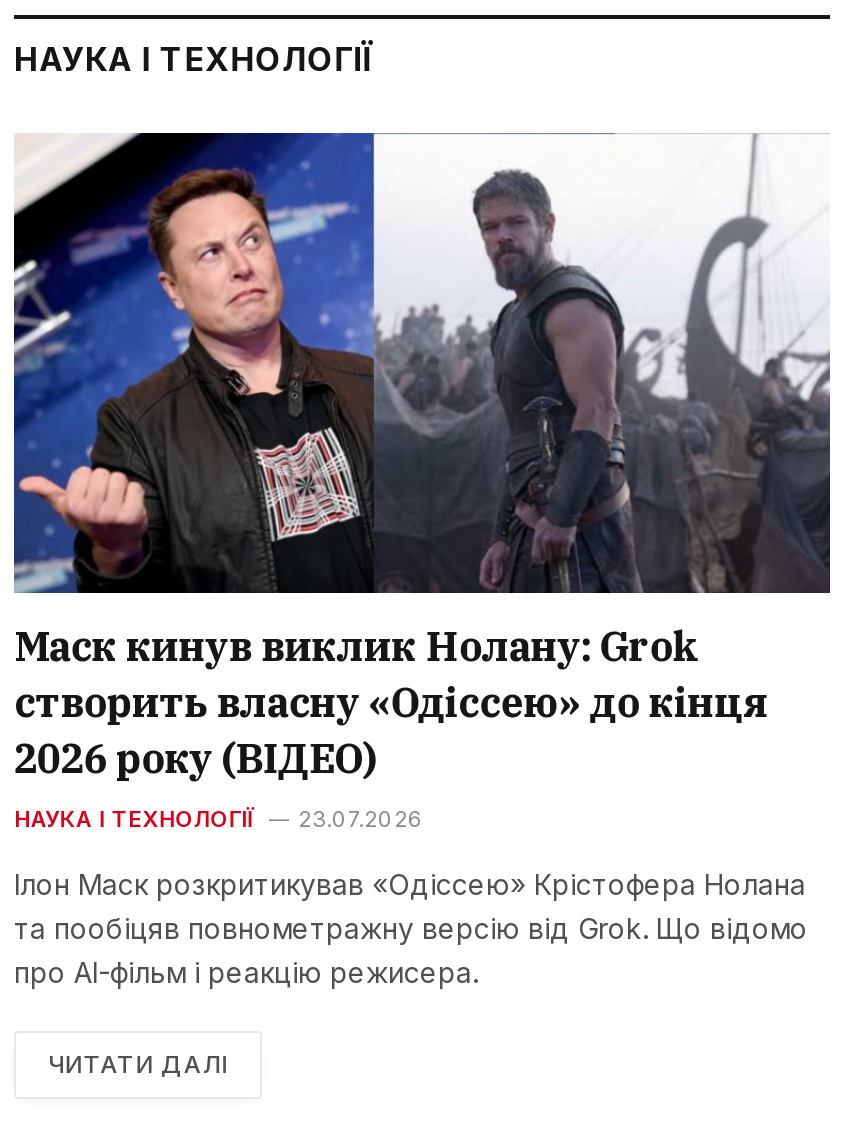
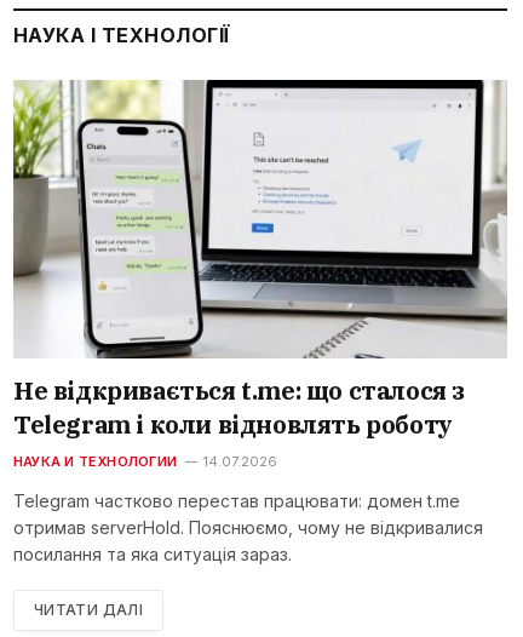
[12,131,832,833] [image] | Маск кинув виклик Нолану: Grok | створить власну «Одіссею» до кінця | 2026 року (ВІДЕО) | НАУКА І ТЕХНОЛОГІЇ | 23.07.2026 -> [12,79,507,470] [image] | Не відкривається t.me: що сталося з | Telegram і коли відновлять роботу | НАУКА И ТЕХНОЛОГИИ | 14.07.2026
[14,867,808,989] Ілон Маск розкритикував «Одіссею» Крістофера Нолана | та пообіцяв повнометражну версію від Grok. Що відомо | про AI-фільм і реакцію режисера. -> [13,490,483,564] Telegram частково перестав працювати: домен t.me | отримав serverHold. Пояснюємо, чому не відкривалися | посилання та яка ситуація зараз.

